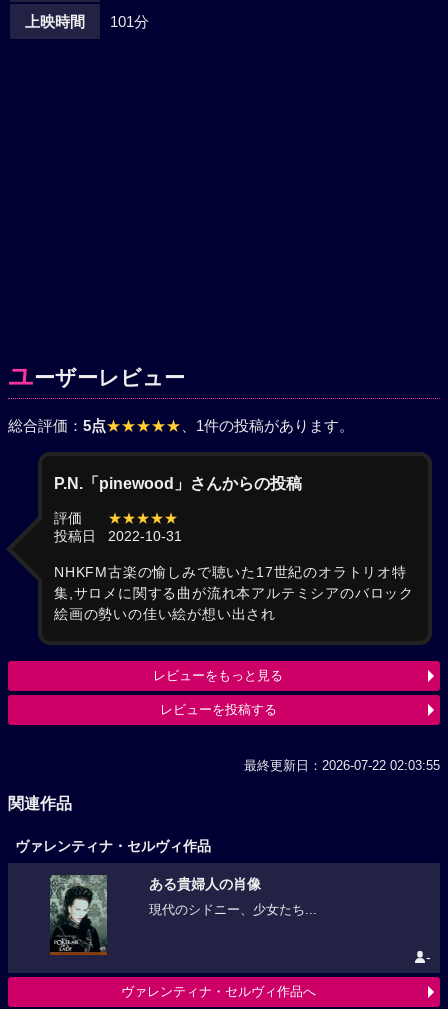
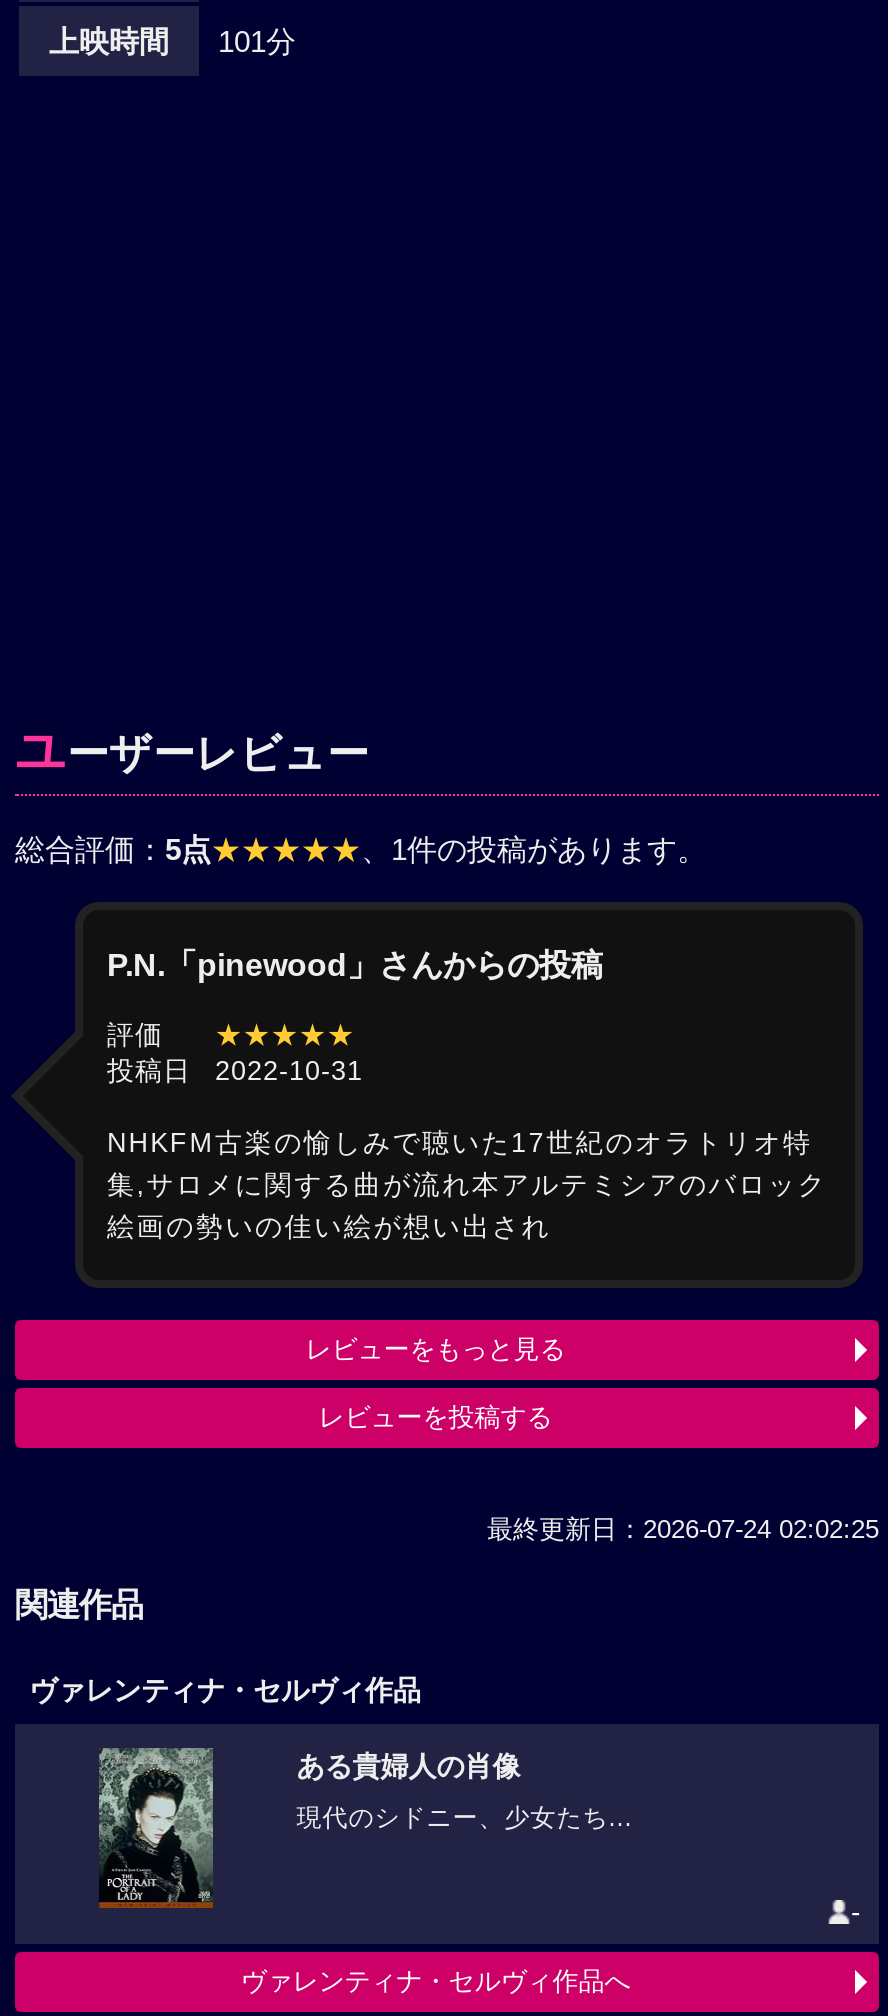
[244,758,440,773] 最終更新日：2026-07-22 02:03:55 -> [487,1515,879,1545] 最終更新日：2026-07-24 02:02:25

